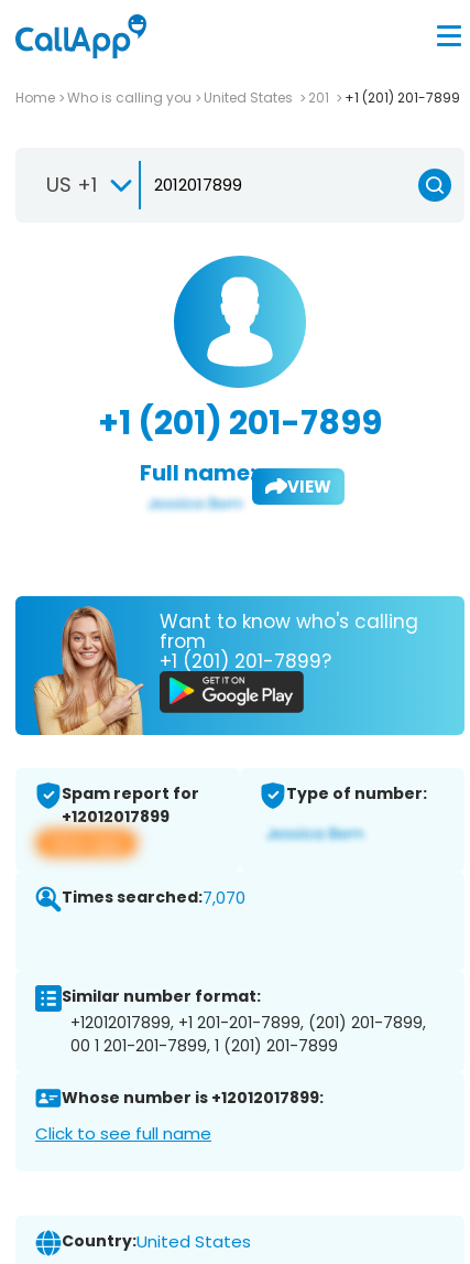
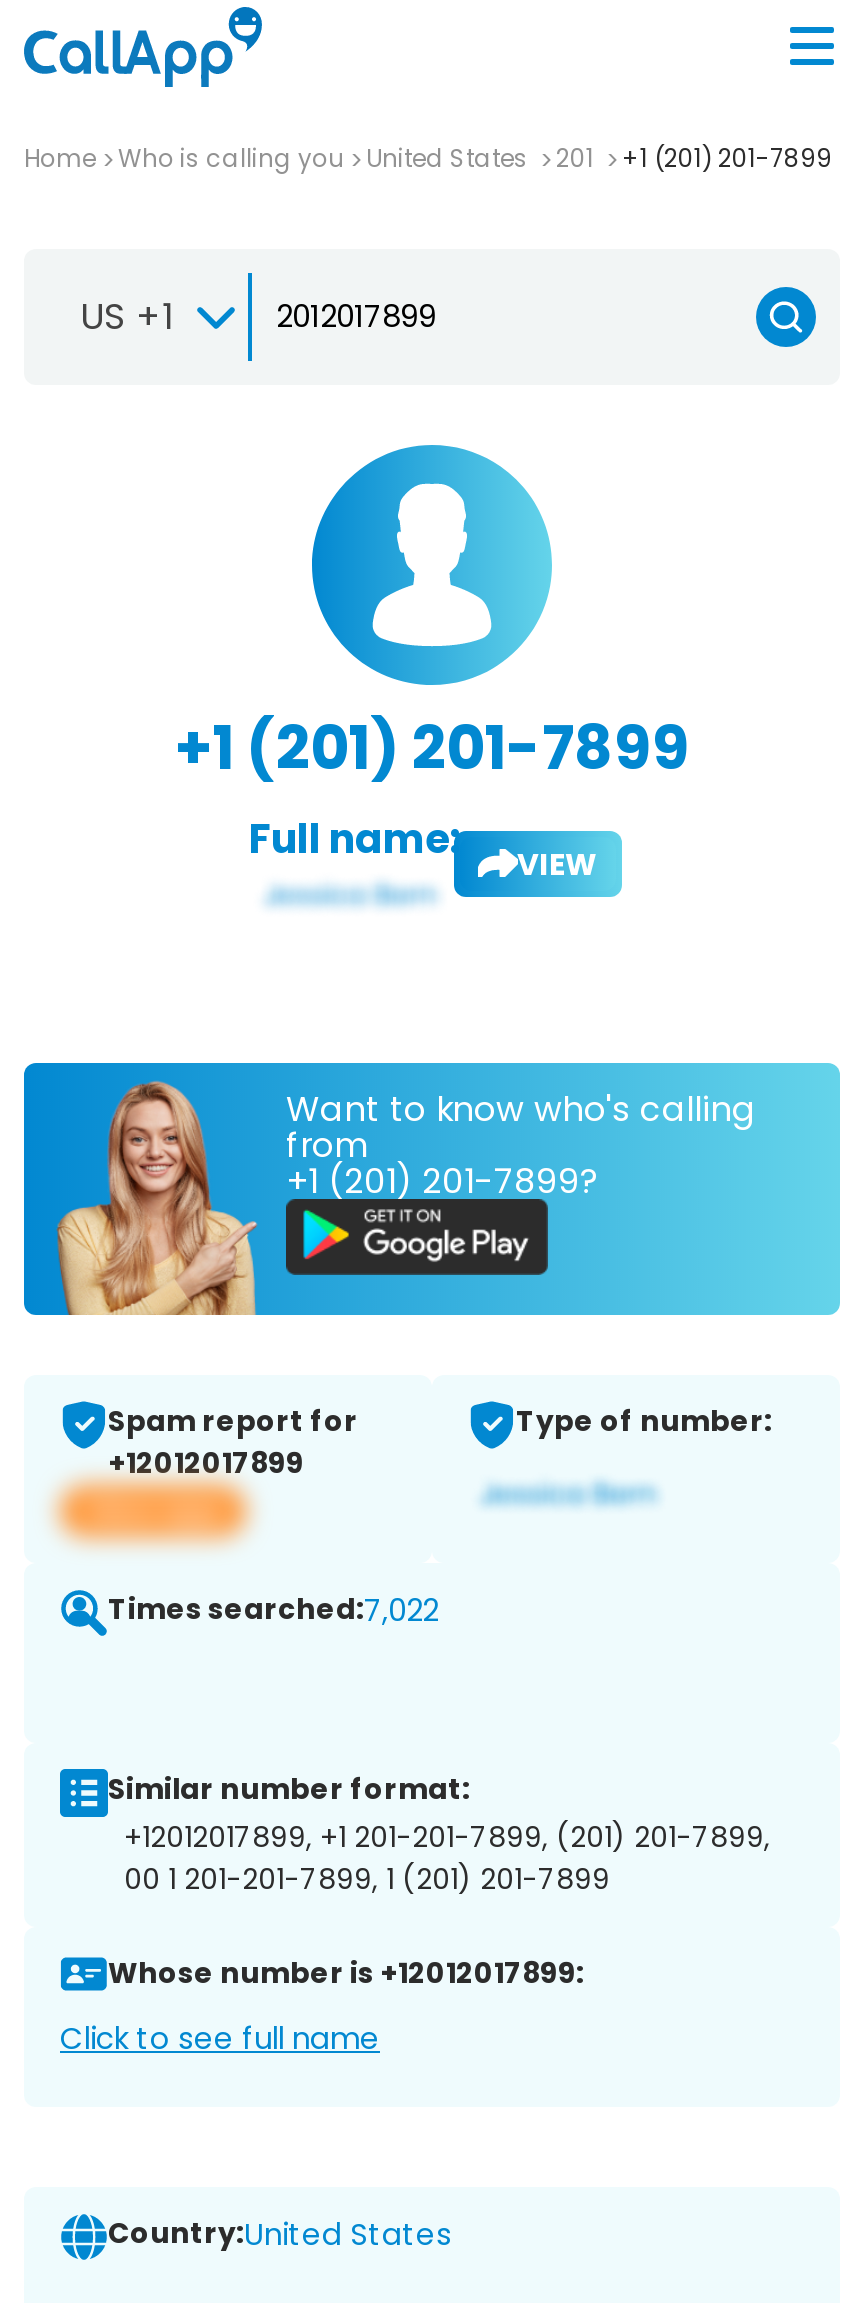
[62,886,245,909] Times searched:7,070 -> [108,1589,438,1631] Times searched:7,022

